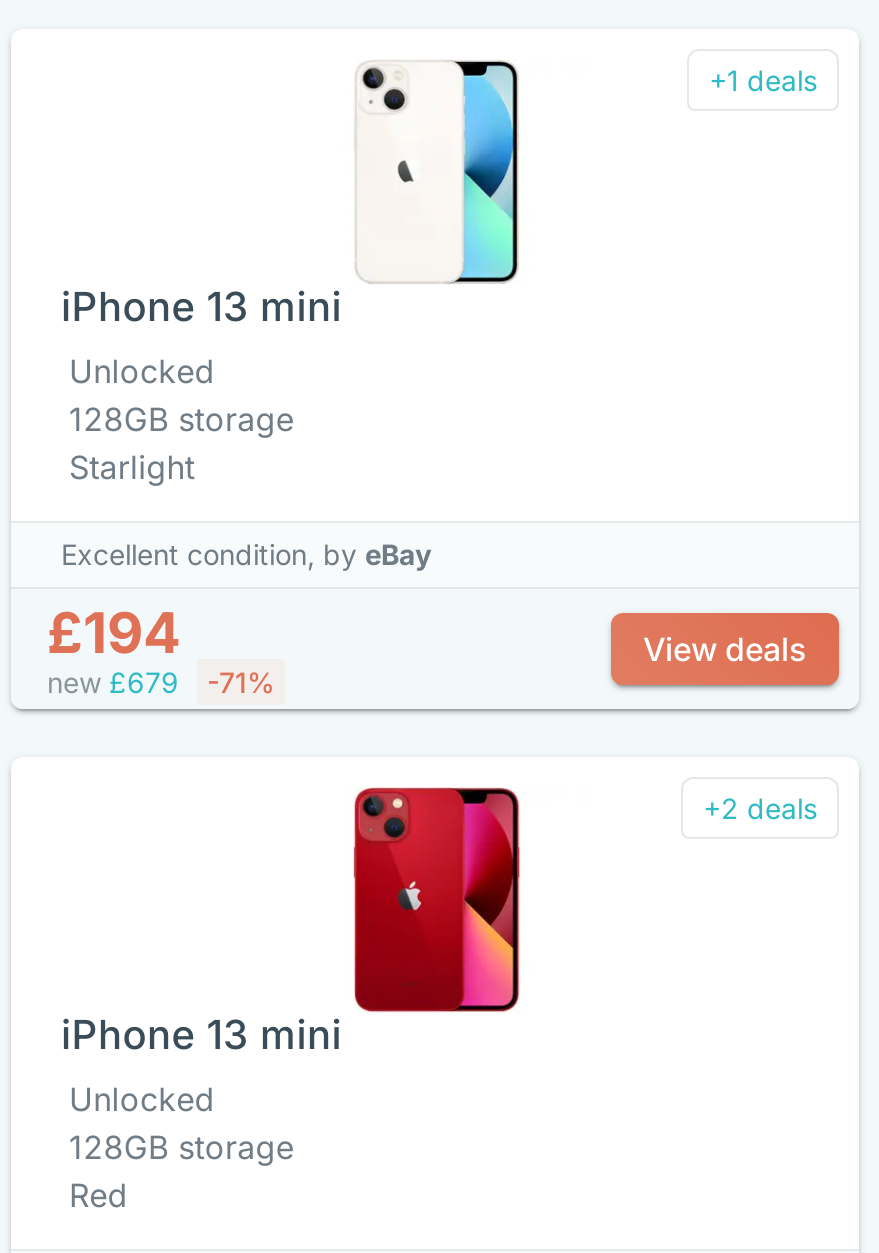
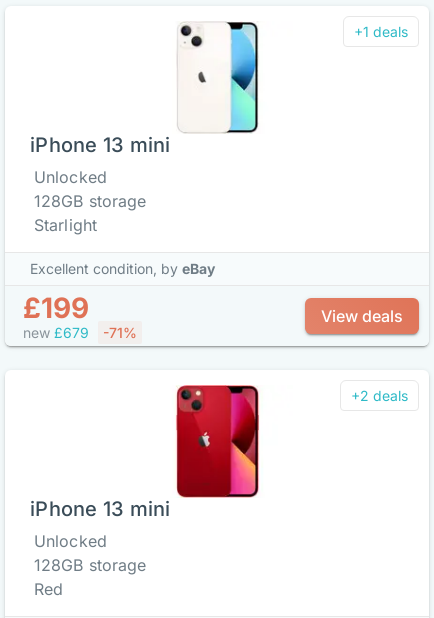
[47,599,181,667] £194 -> [23,291,89,325] £199

